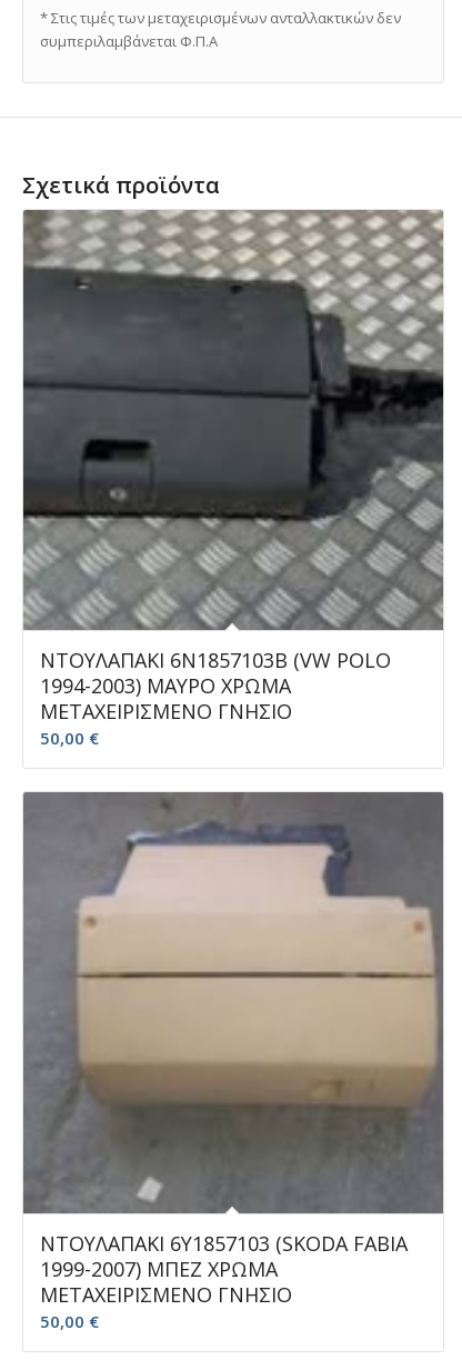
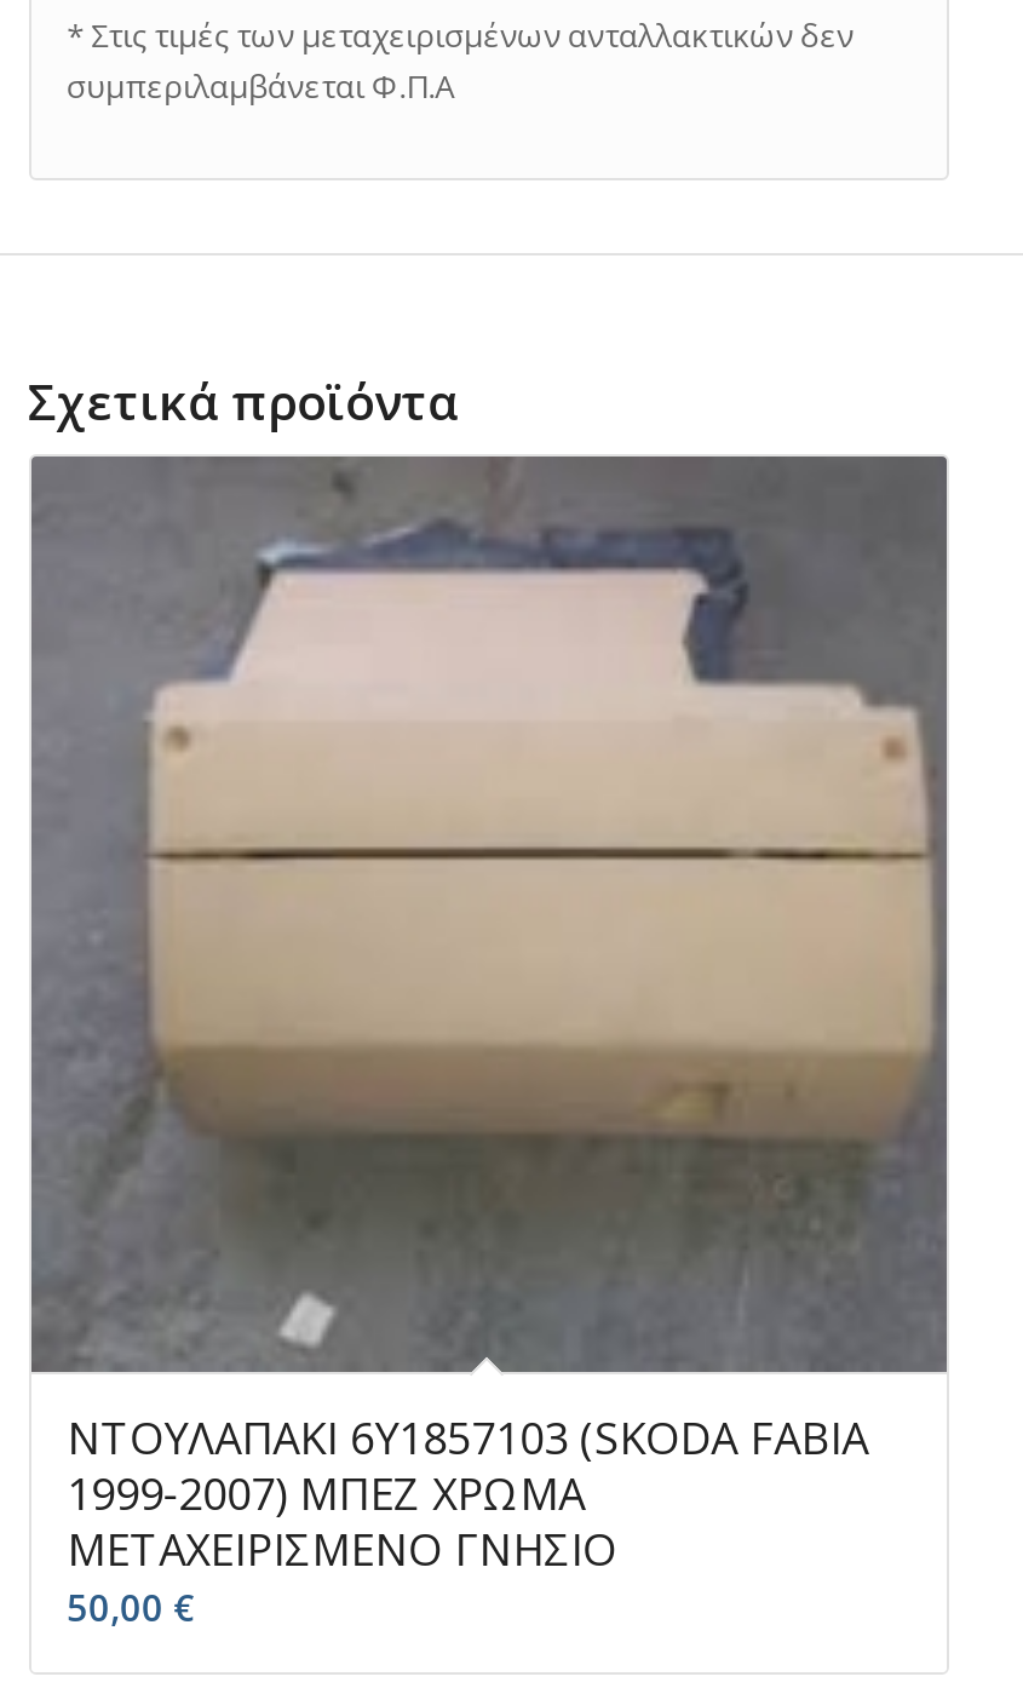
[23,210,443,749] [image] | ΝΤΟΥΛΑΠΑΚΙ 6N1857103B (VW POLO | 1994-2003) ΜΑΥΡΟ ΧΡΩΜΑ | ΜΕΤΑΧΕΙΡΙΣΜΕΝΟ ΓΝΗΣΙΟ | 50,00 € -> none

